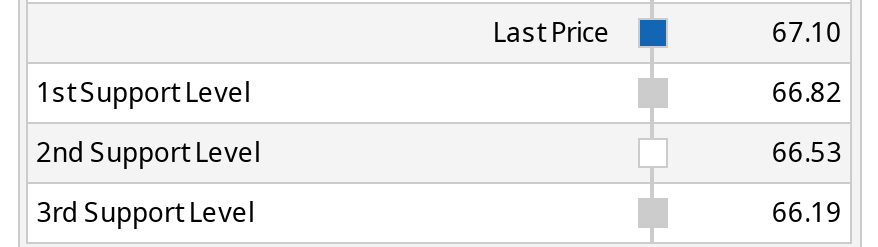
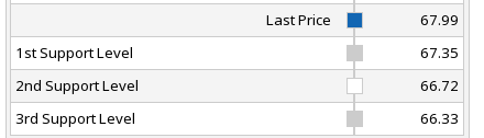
[772,14,842,50] 67.10 -> [420,10,459,29] 67.99
[772,74,842,110] 66.82 -> [420,42,459,62] 67.35
[772,134,842,170] 66.53 -> [420,75,459,95] 66.72
[772,194,842,230] 66.19 -> [420,108,459,128] 66.33

